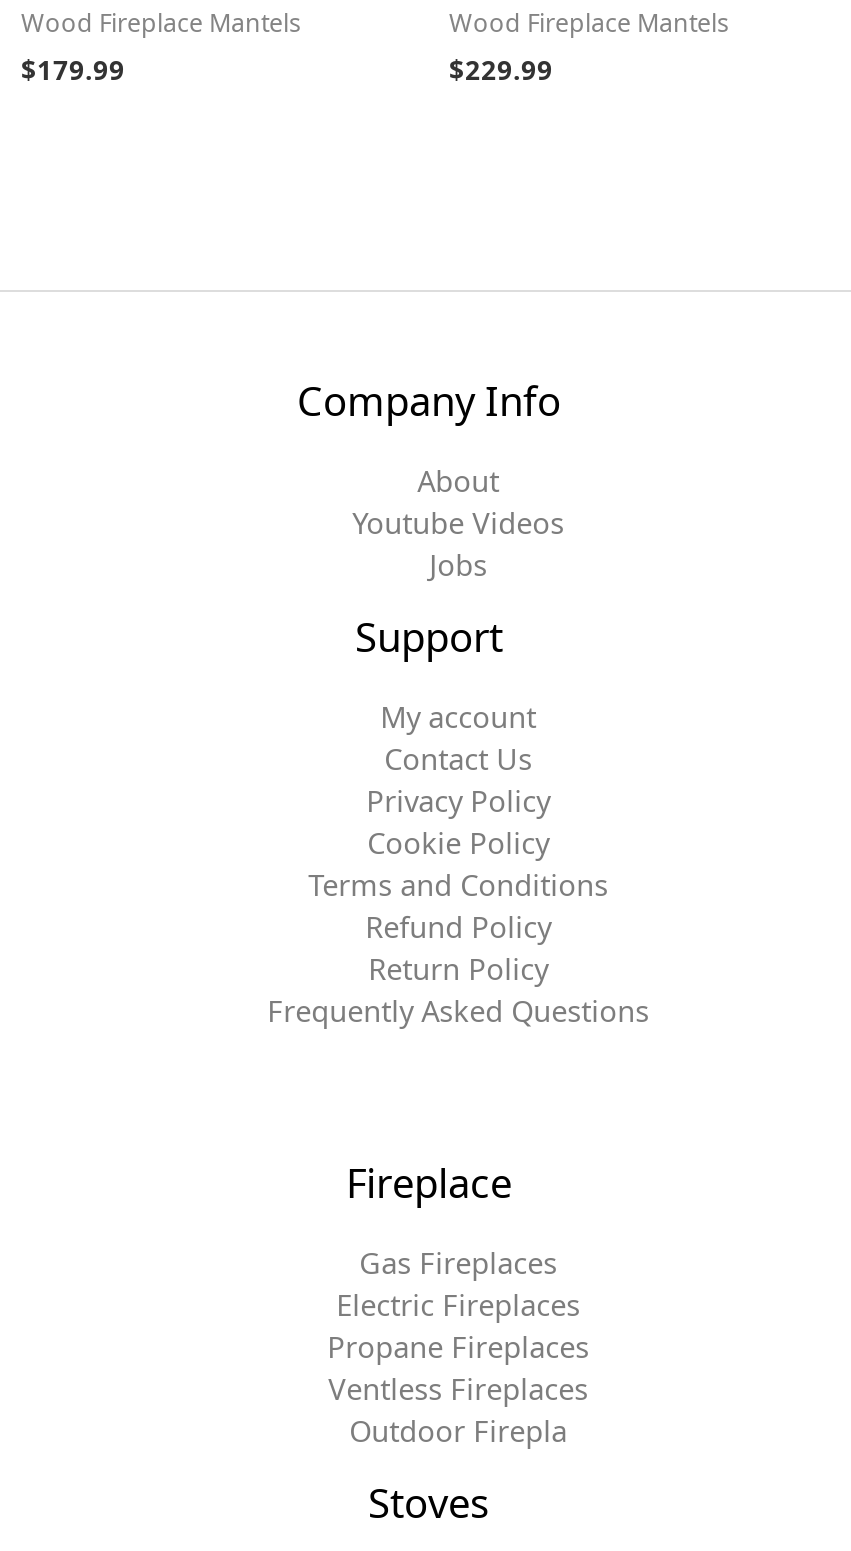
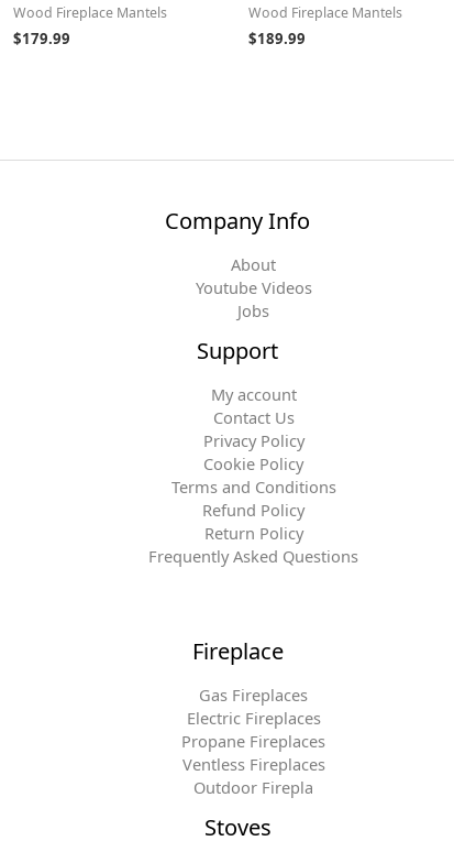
[449,51,553,87] $229.99 -> [248,28,306,48] $189.99

